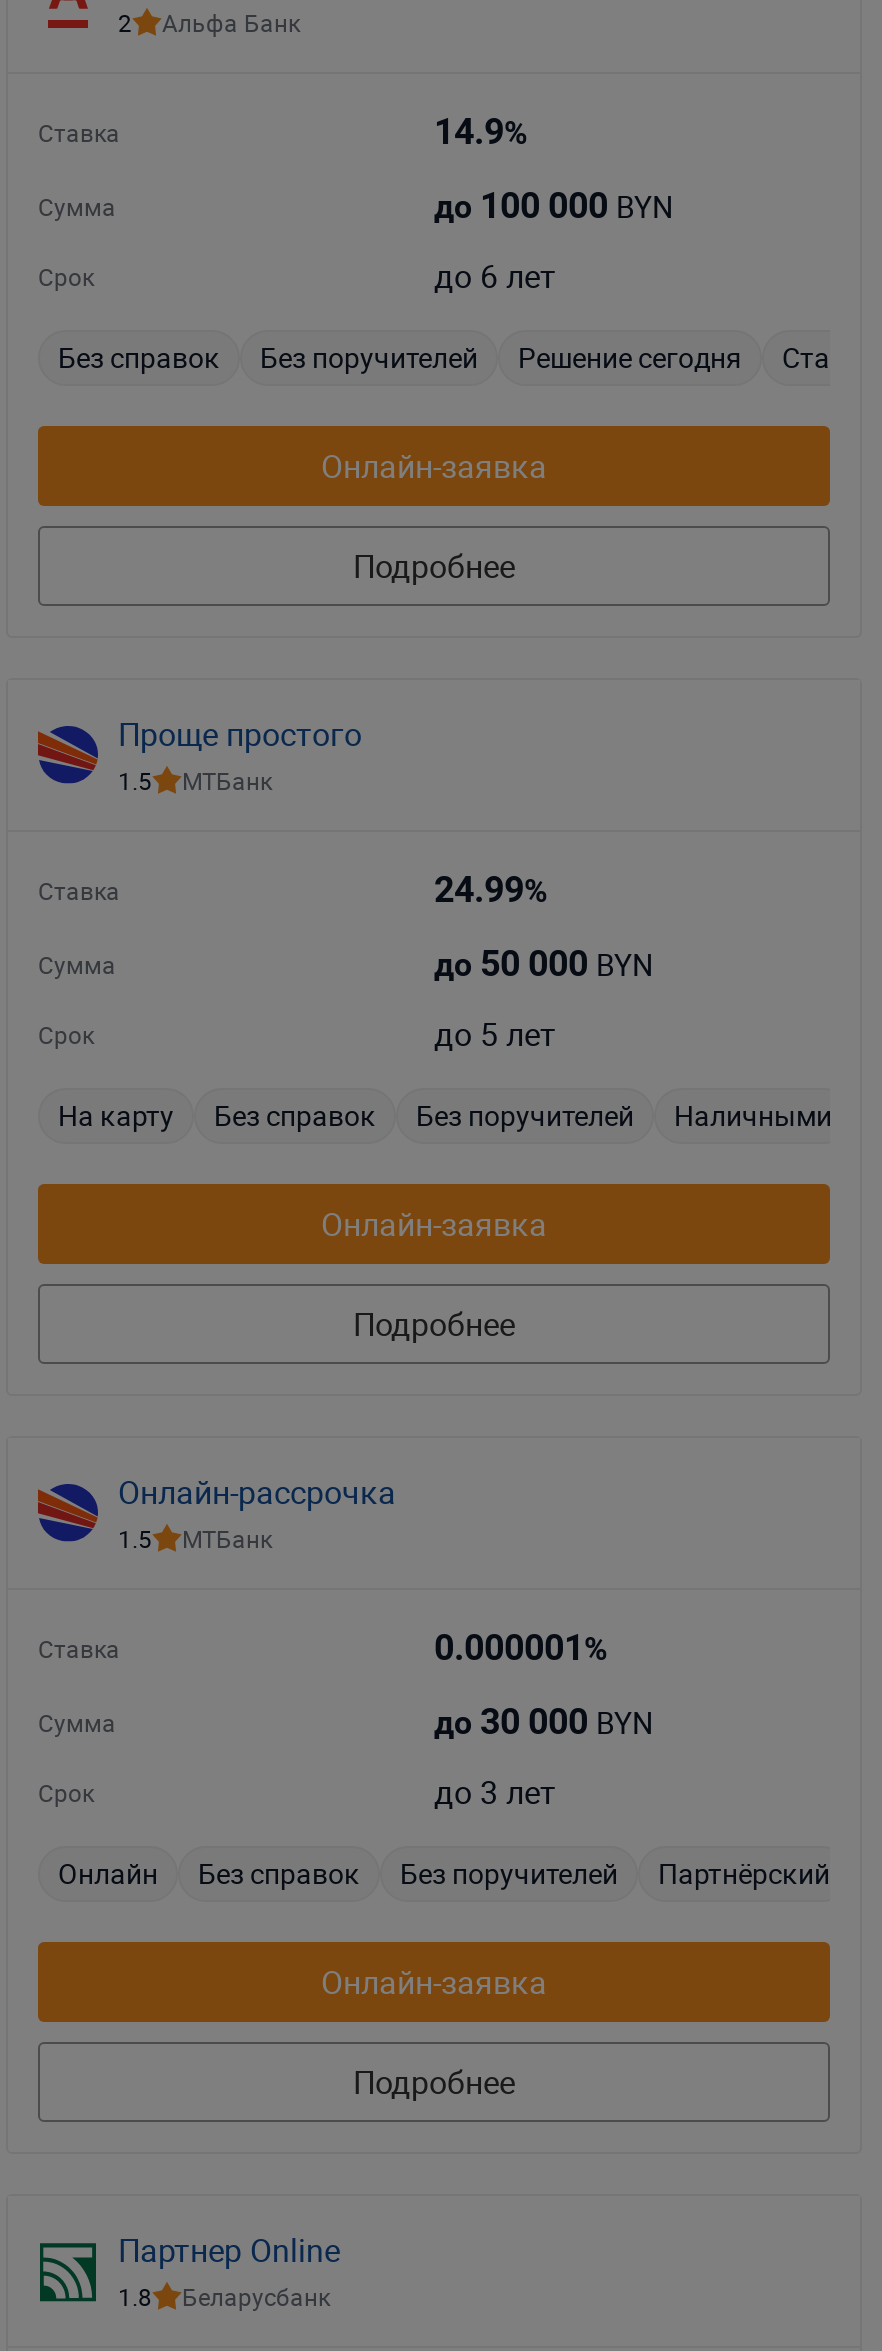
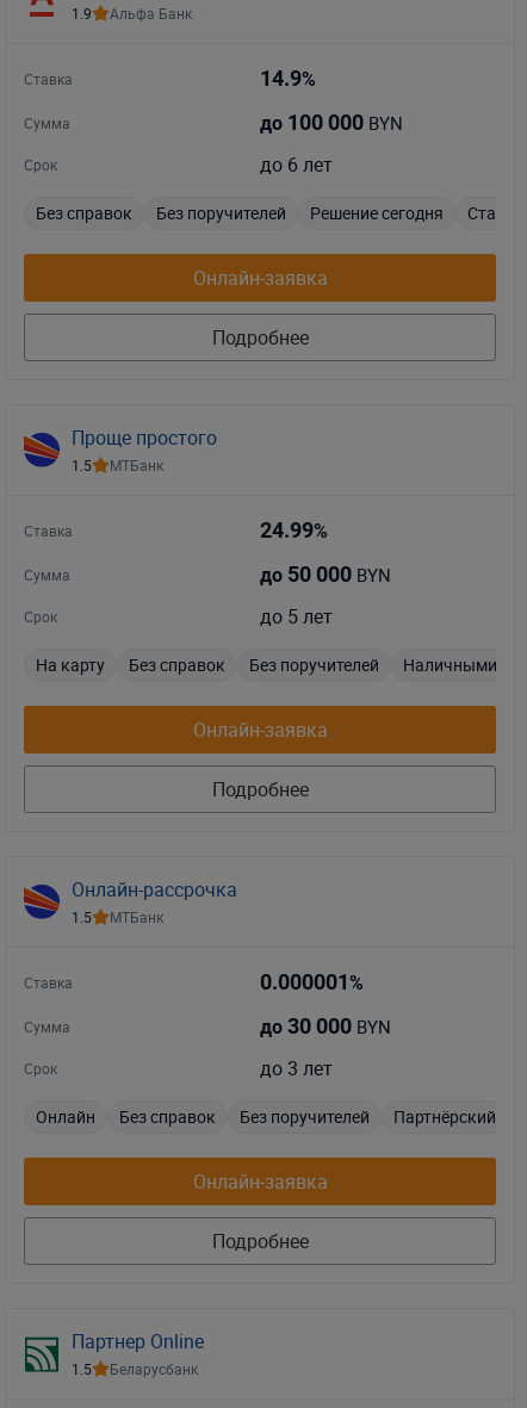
[118,6,300,38] 2 Альфа Банк -> [72,4,192,23] 1.9 Альфа Банк
[118,2280,330,2312] 1.8 Беларусбанк -> [72,1359,198,1378] 1.5 Беларусбанк

